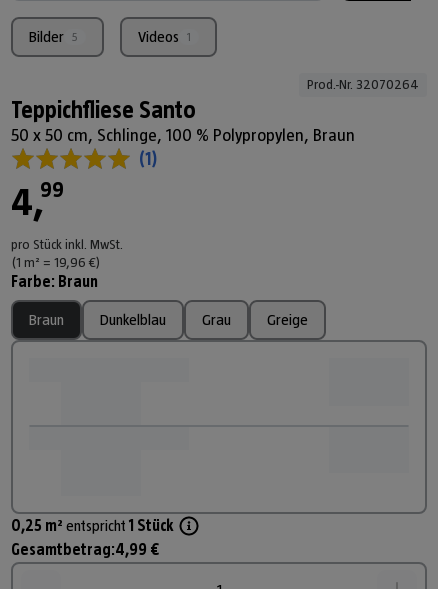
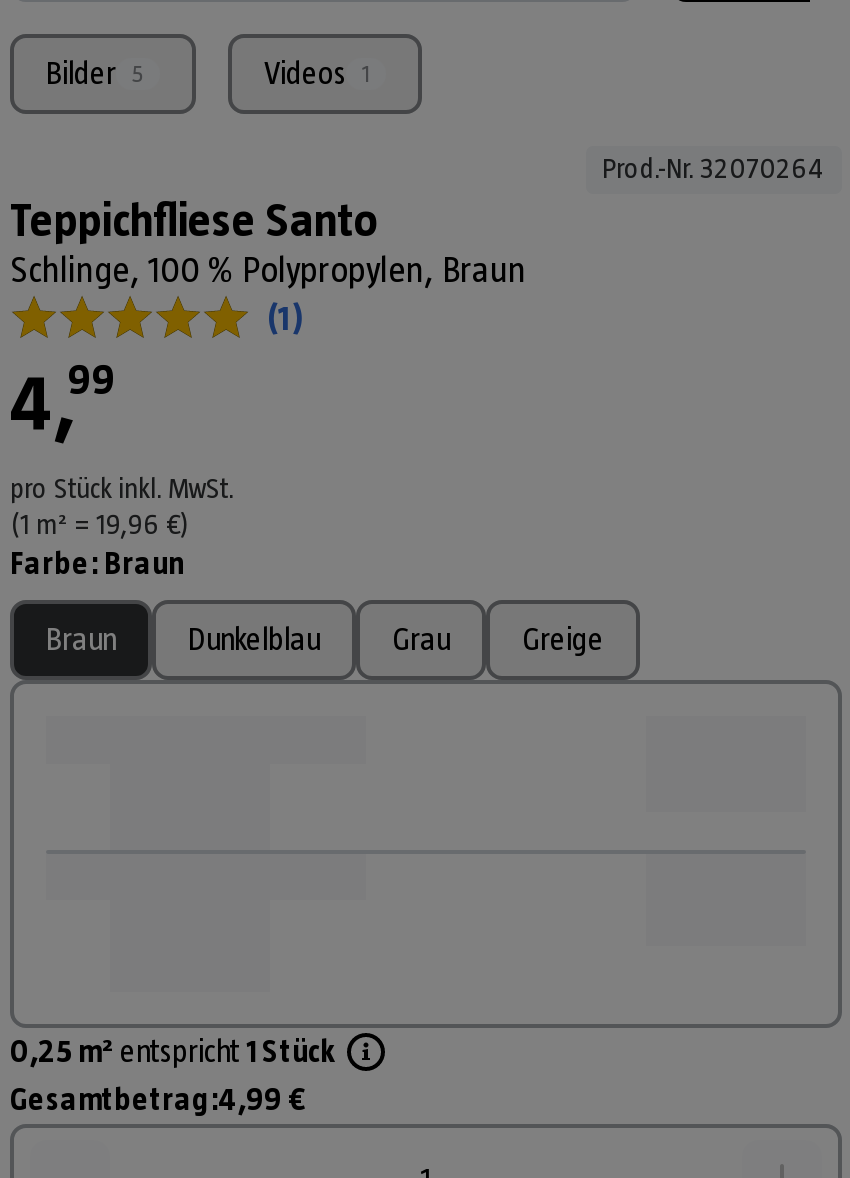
[11,125,355,145] 50 x 50 cm, Schlinge, 100 % Polypropylen, Braun -> [10,249,526,289] Schlinge, 100 % Polypropylen, Braun

